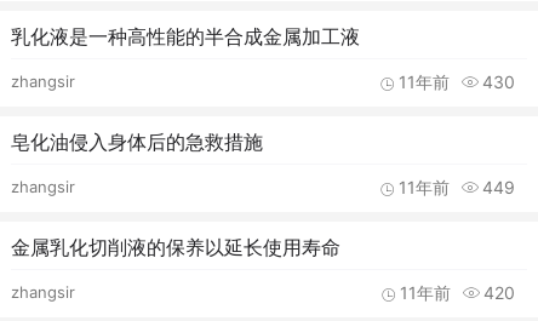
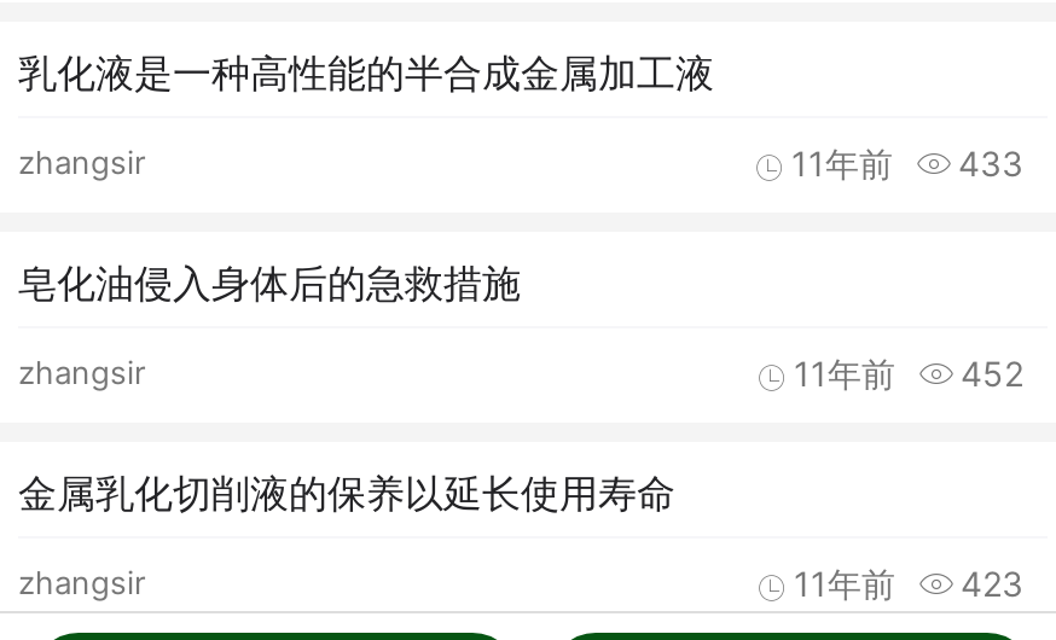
[399,71,515,92] 11年前 430 -> [791,142,1023,184] 11年前 433
[399,177,515,197] 11年前 449 -> [794,353,1023,394] 11年前 452
[400,282,515,303] 11年前 420 -> [794,563,1023,604] 11年前 423

